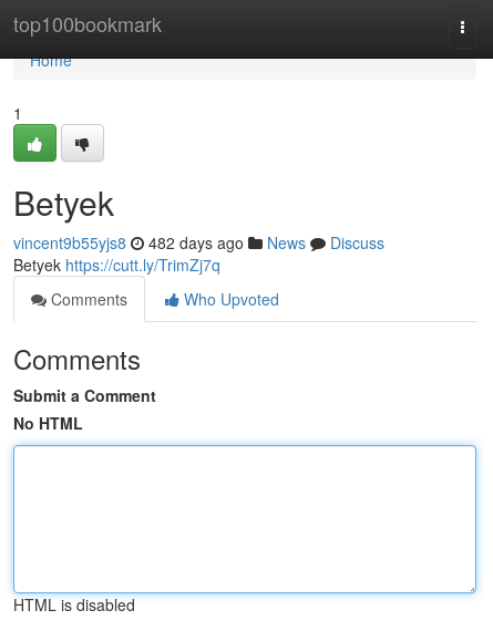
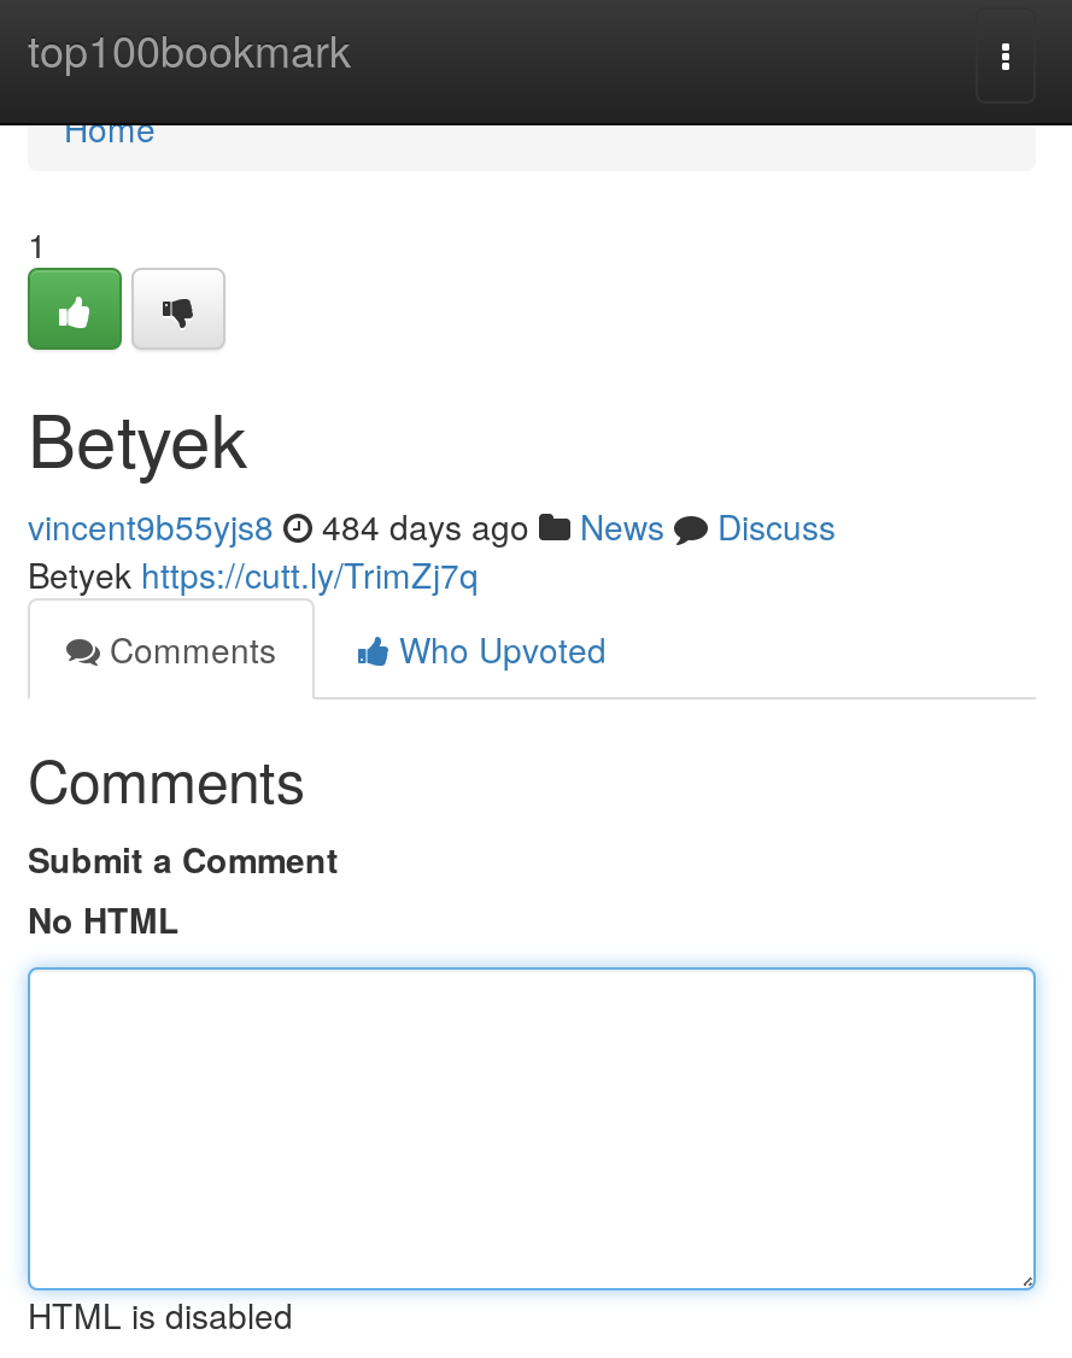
[13,231,384,254] vincent9b55yjs8 482 days ago News Discuss -> [28,502,836,550] vincent9b55yjs8 484 days ago News Discuss

